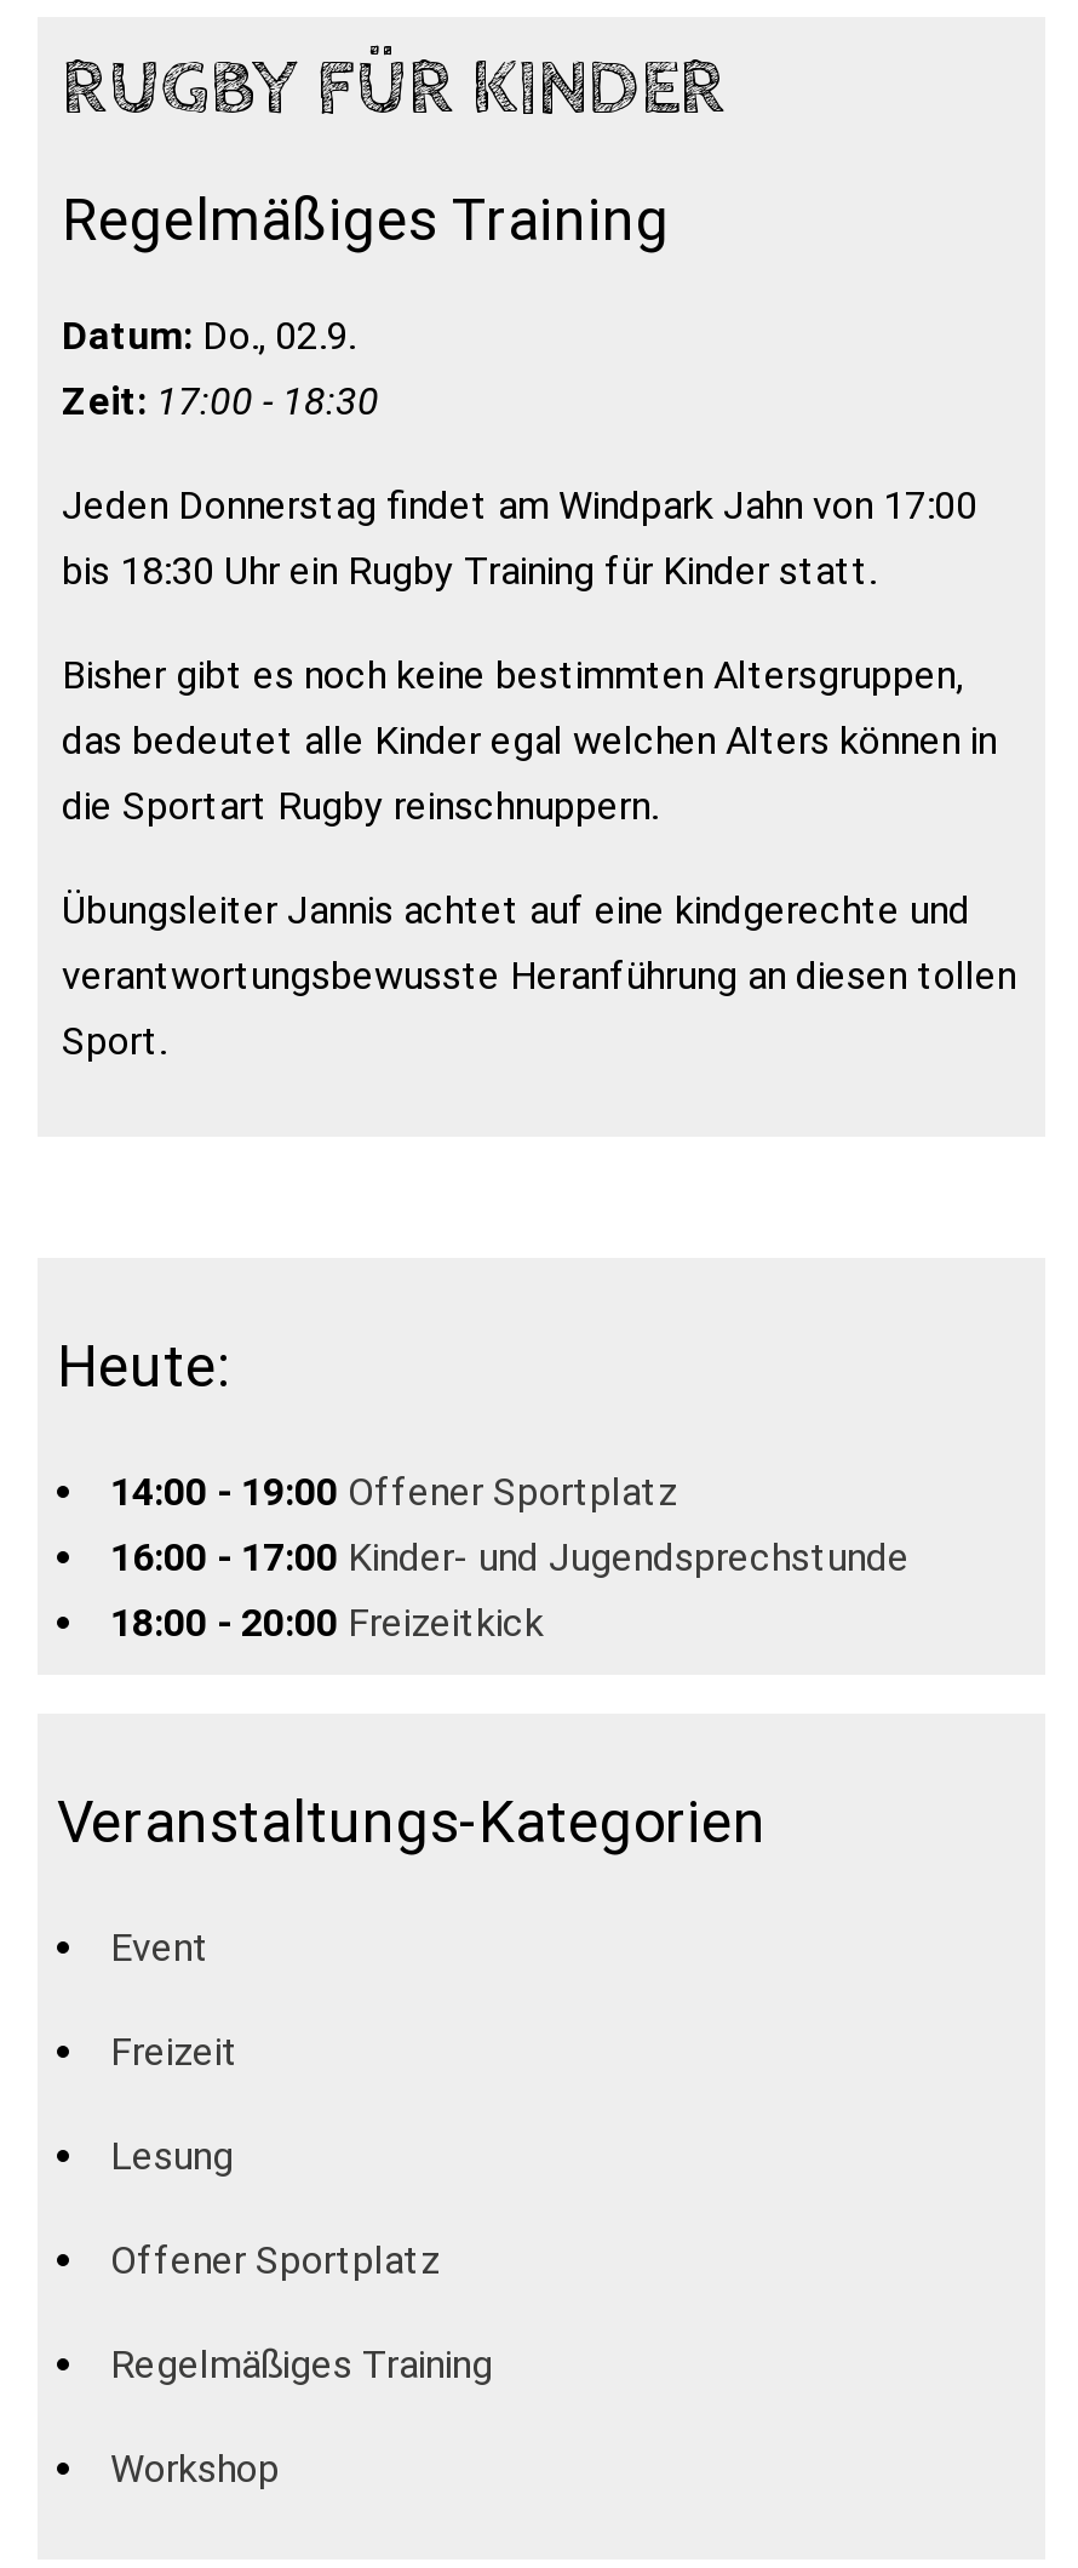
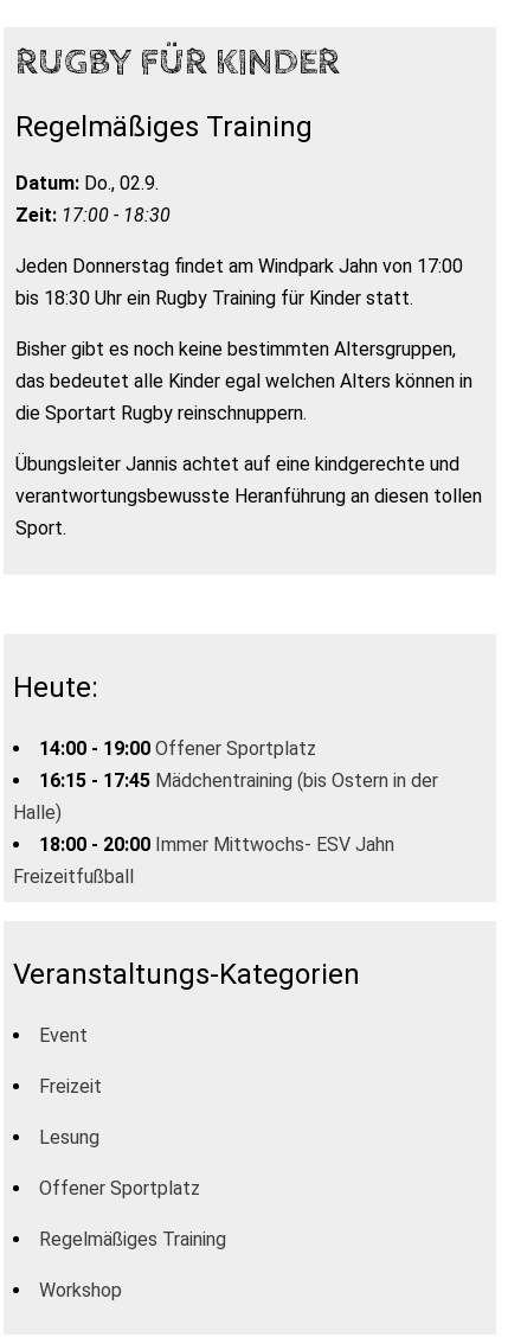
[110,1534,910,1645] 16:00 - 17:00 Kinder- und Jugendsprechstunde | 18:00 - 20:00 Freizeitkick -> [13,769,438,888] 16:15 - 17:45 Mädchentraining (bis Ostern in der | Halle) | 18:00 - 20:00 Immer Mittwochs- ESV Jahn | Freizeitfußball

